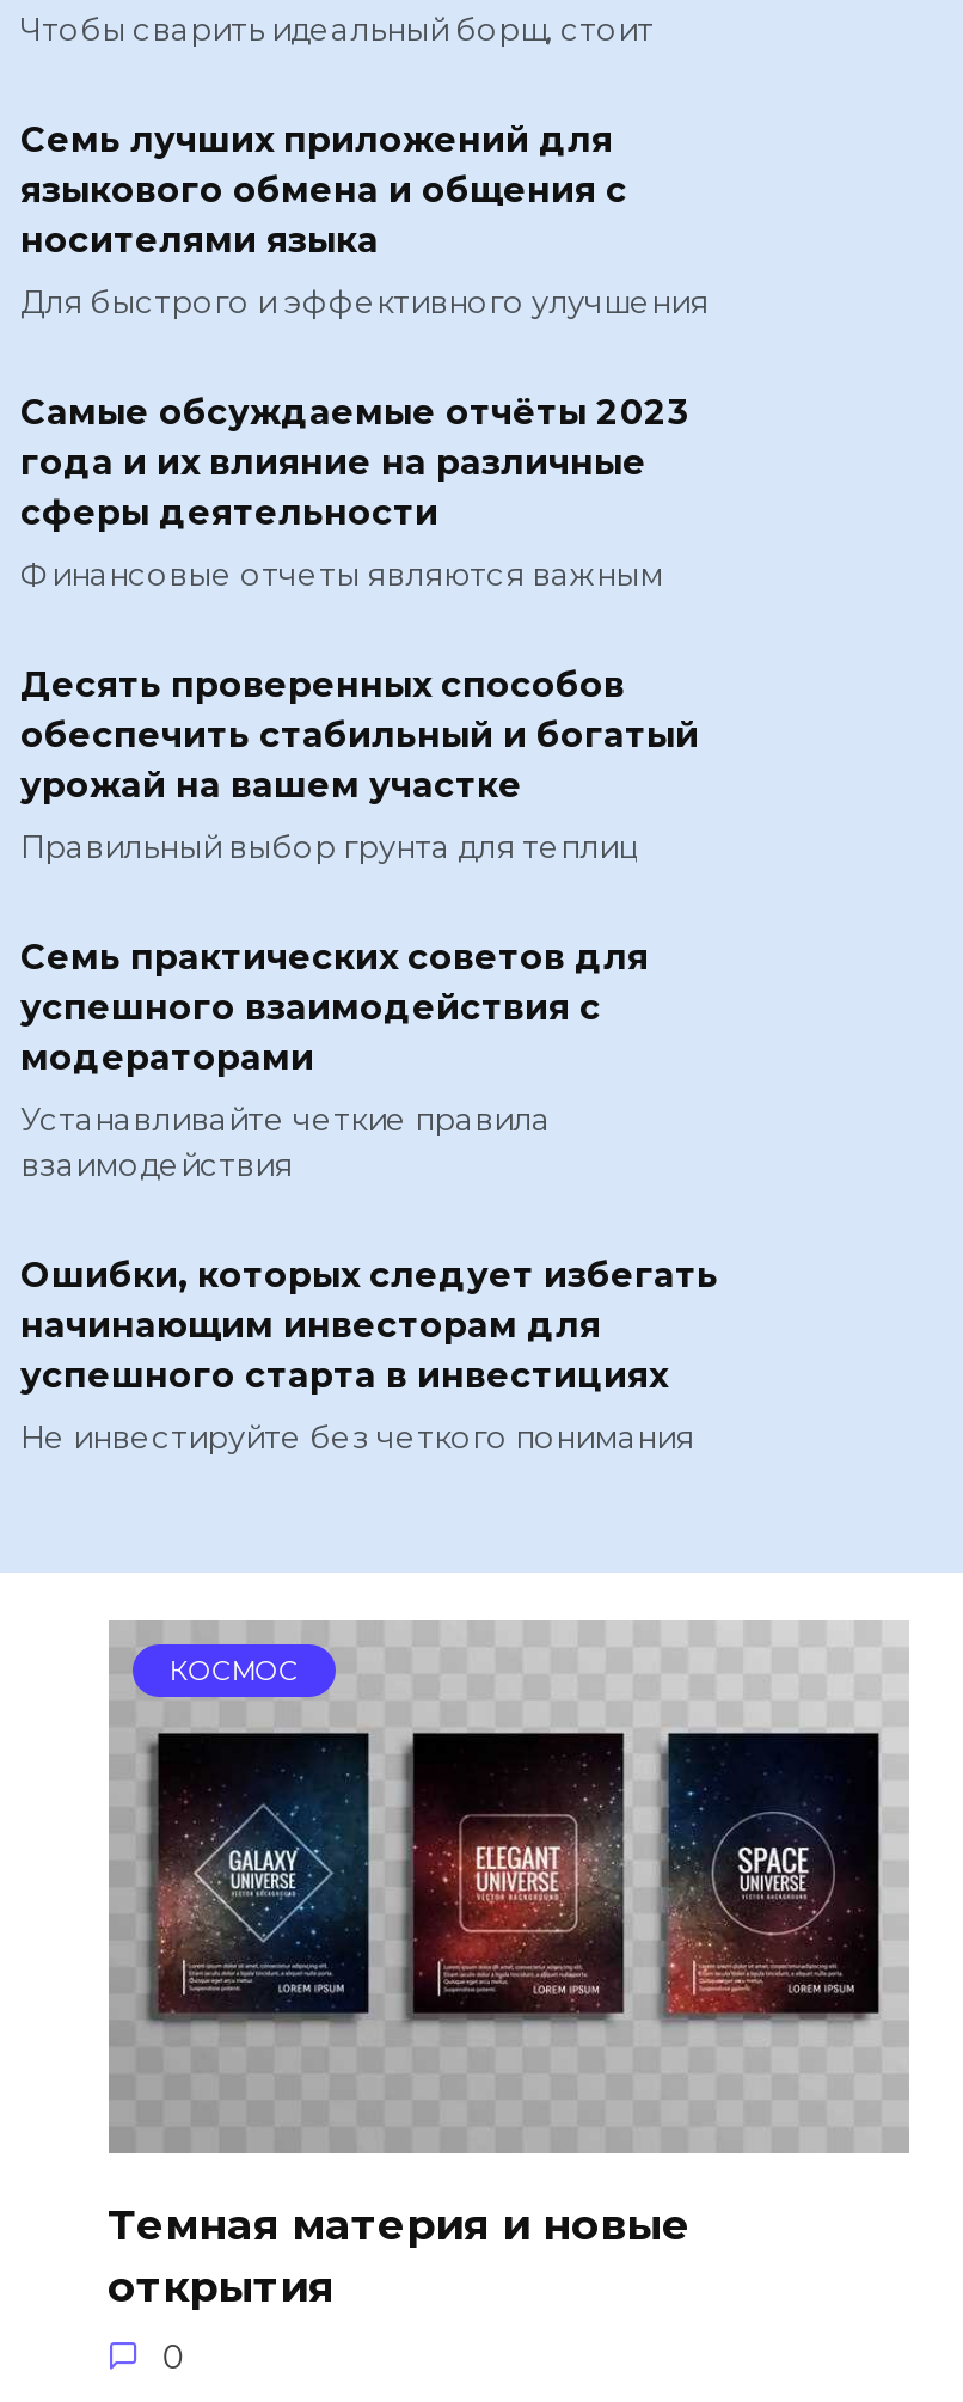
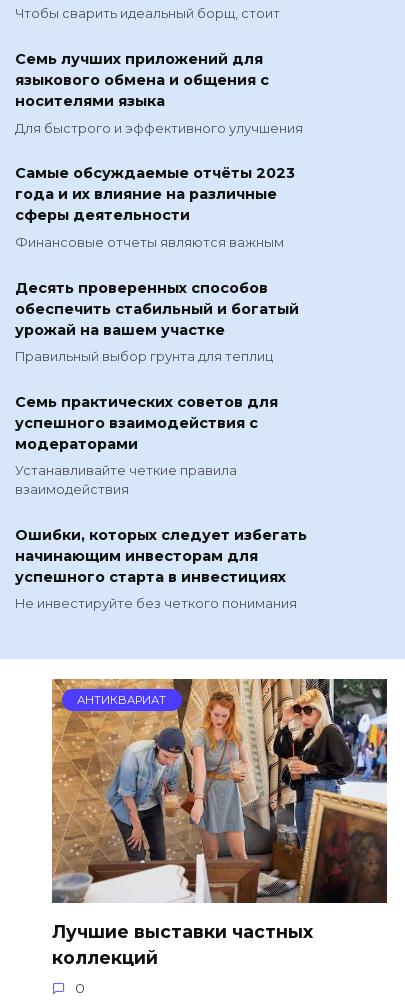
[109,1620,909,2153] [image] | КОСМОС -> [51,678,388,903] [image] | АНТИКВАРИАТ
[108,2197,691,2309] Темная материя и новые | открытия -> [51,921,312,968] Лучшие выставки частных | коллекций

